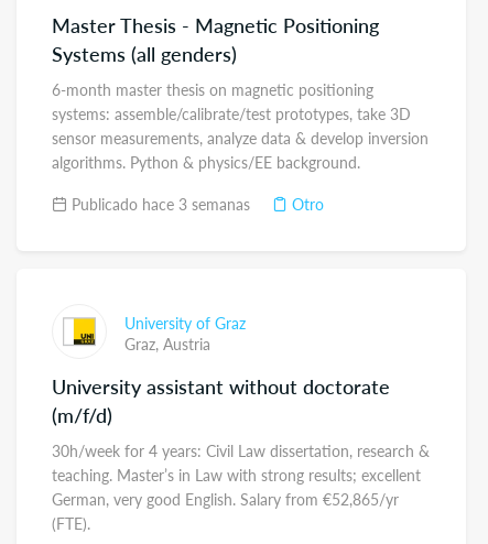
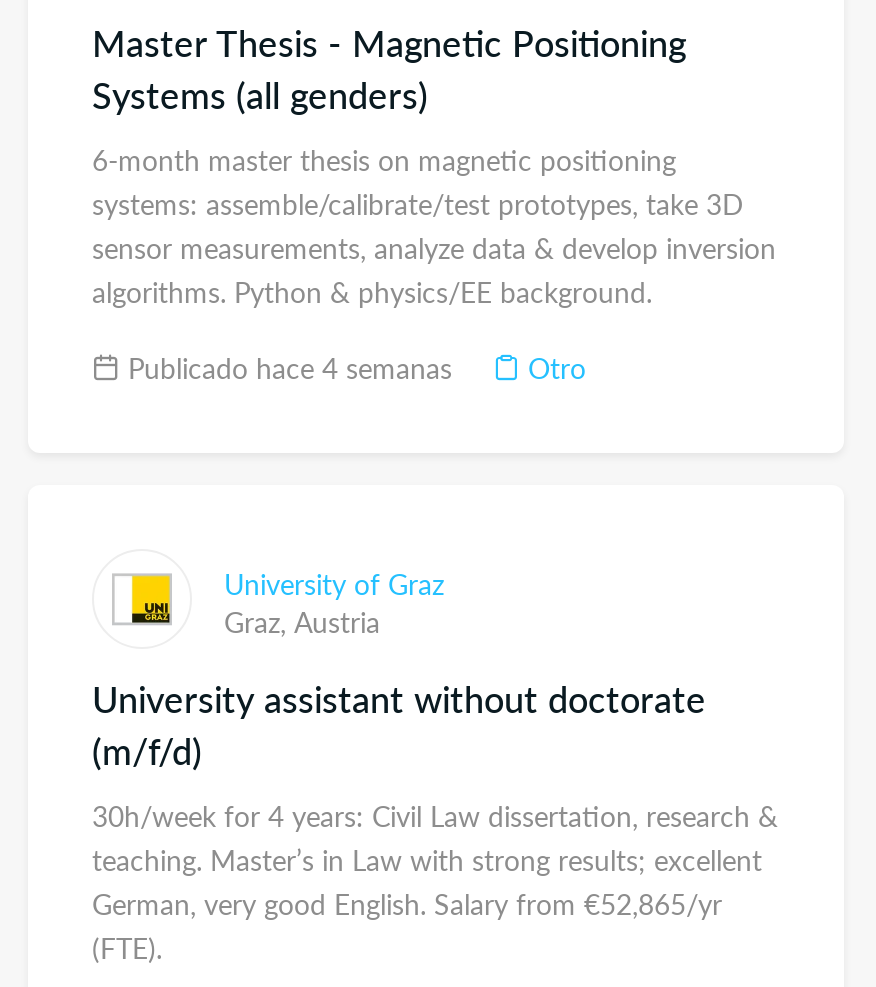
[67,193,250,215] Publicado hace 3 semanas -> [120,347,452,387] Publicado hace 4 semanas

